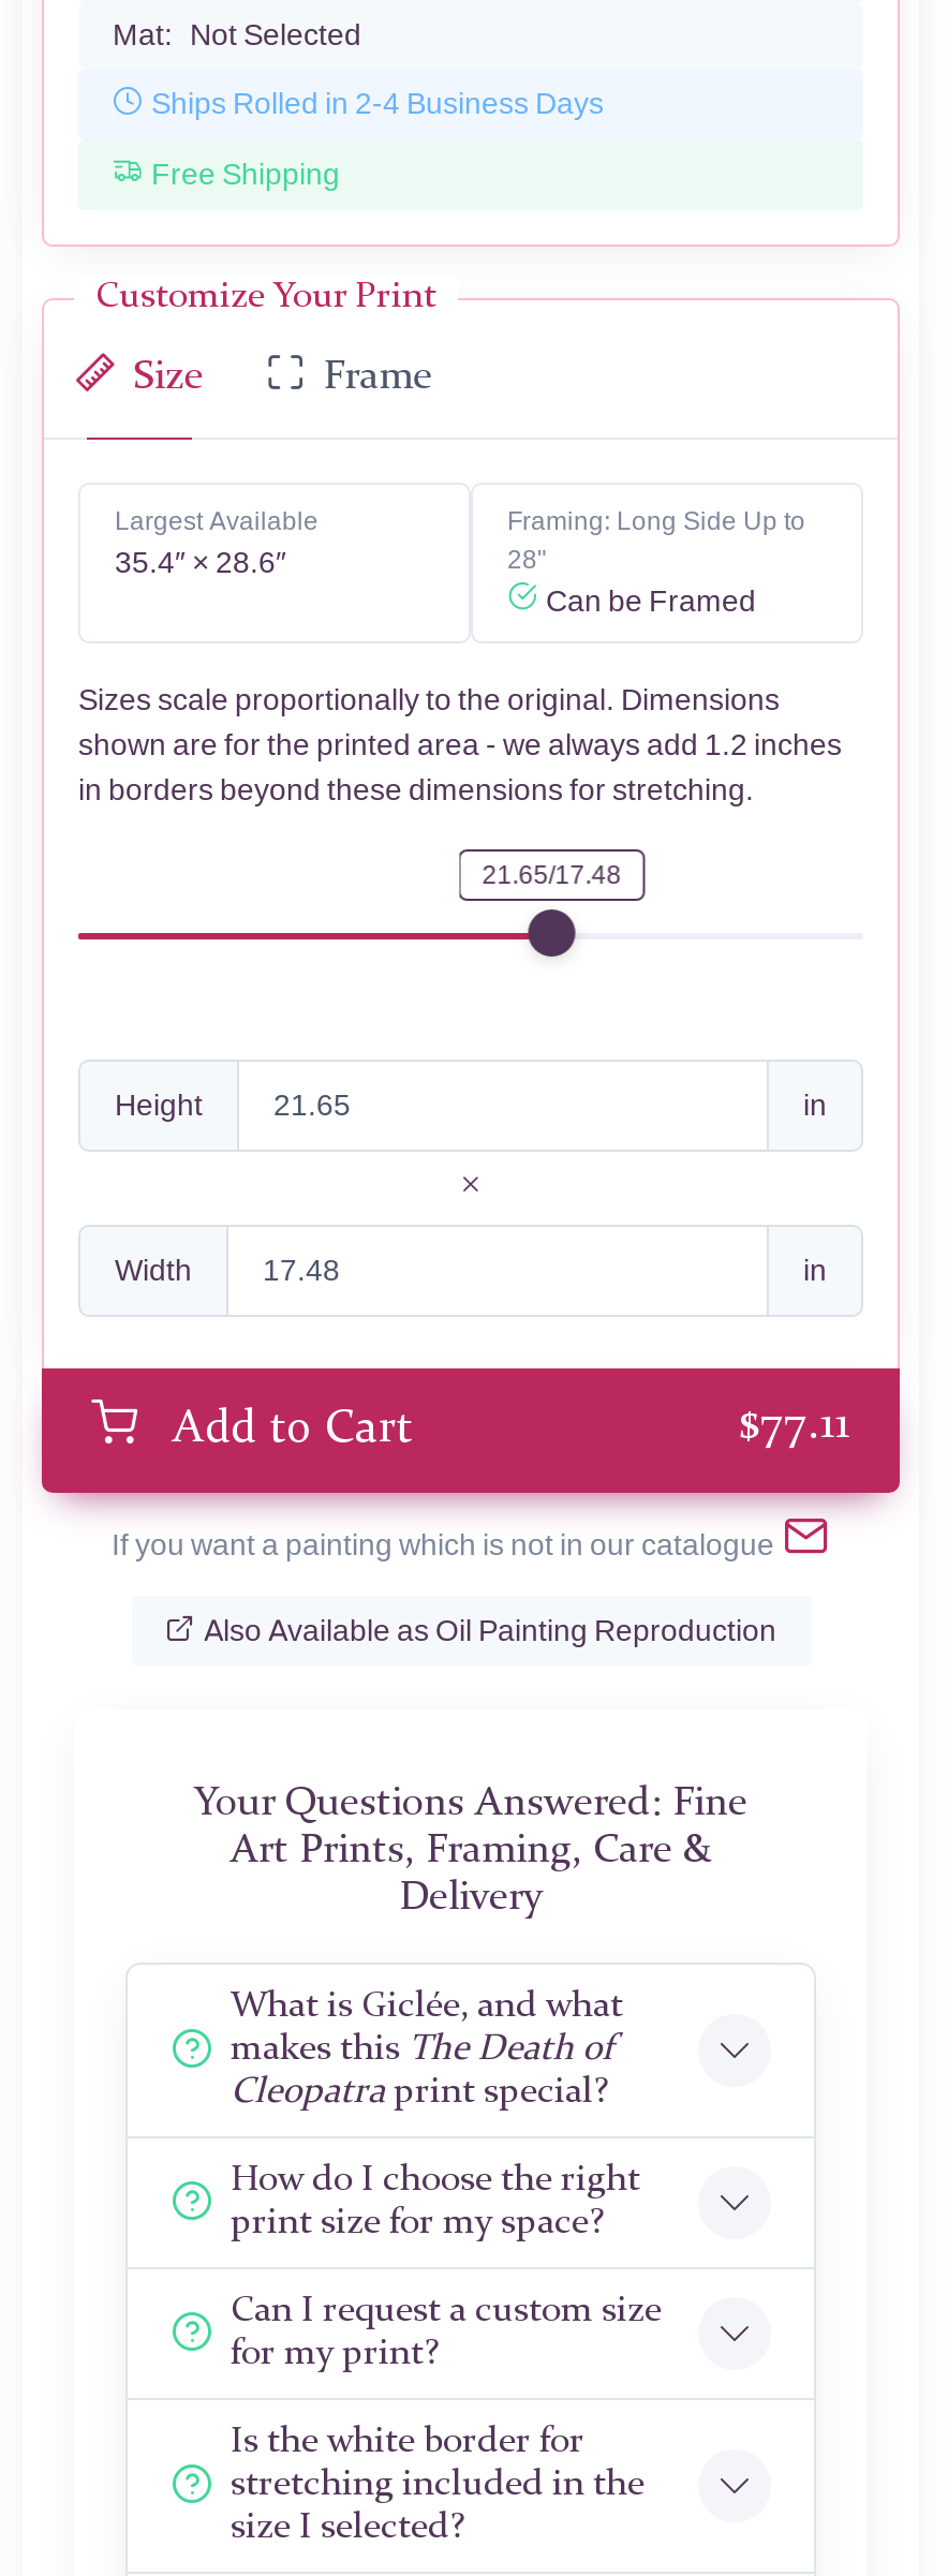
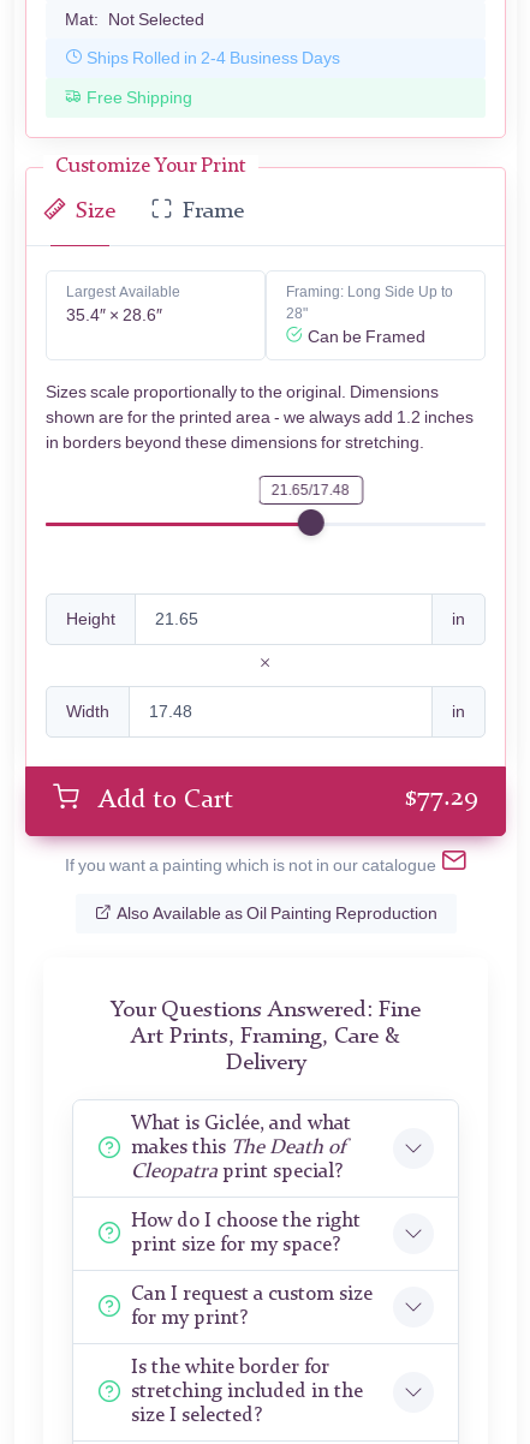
[739,1403,850,1448] $77.11 -> [405,786,478,811] $77.29

